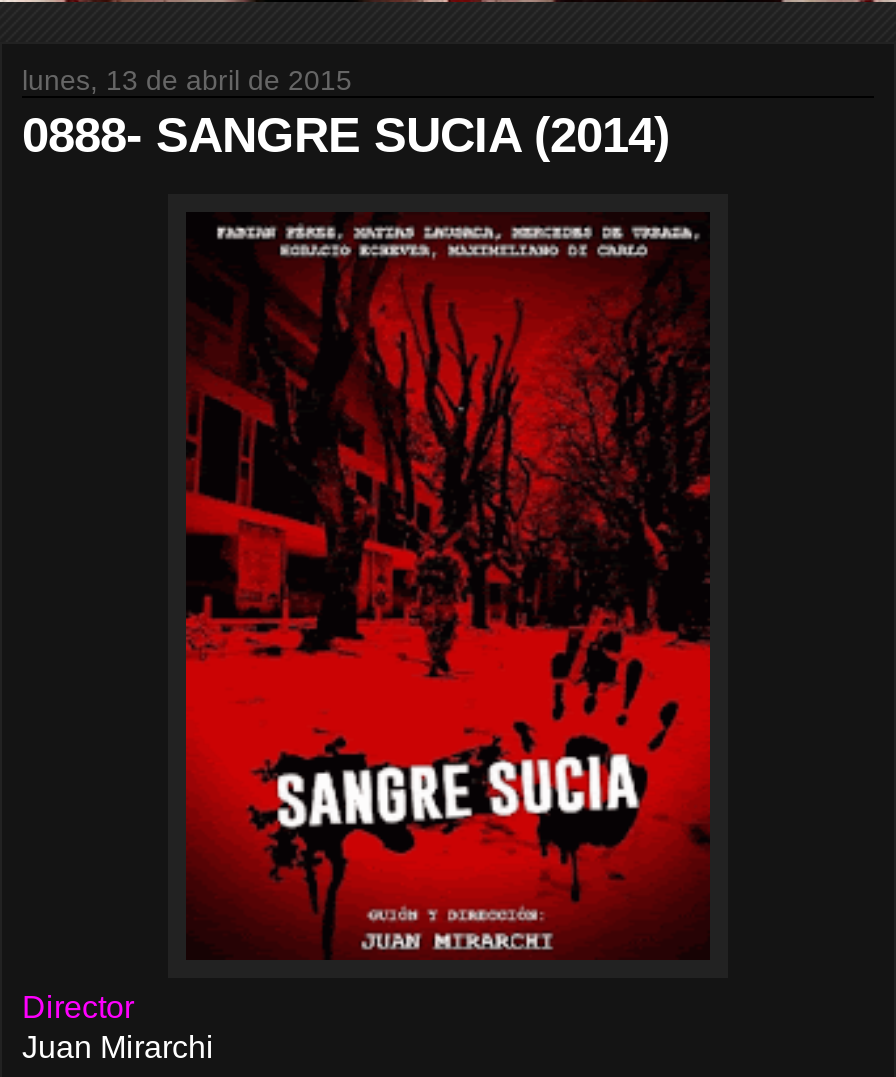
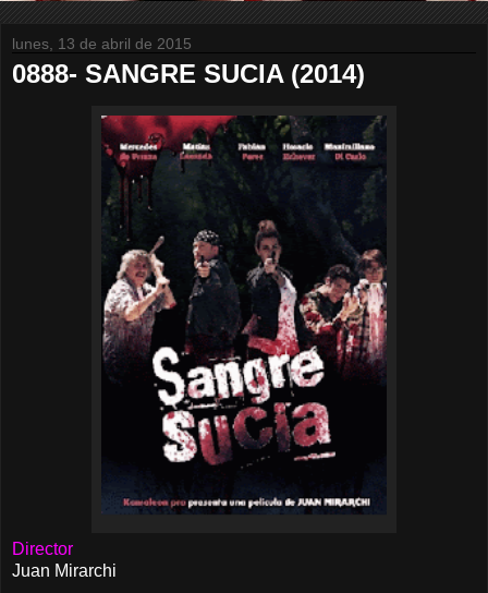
[184,212,712,960] [image] -> [100,114,388,522] [image]

